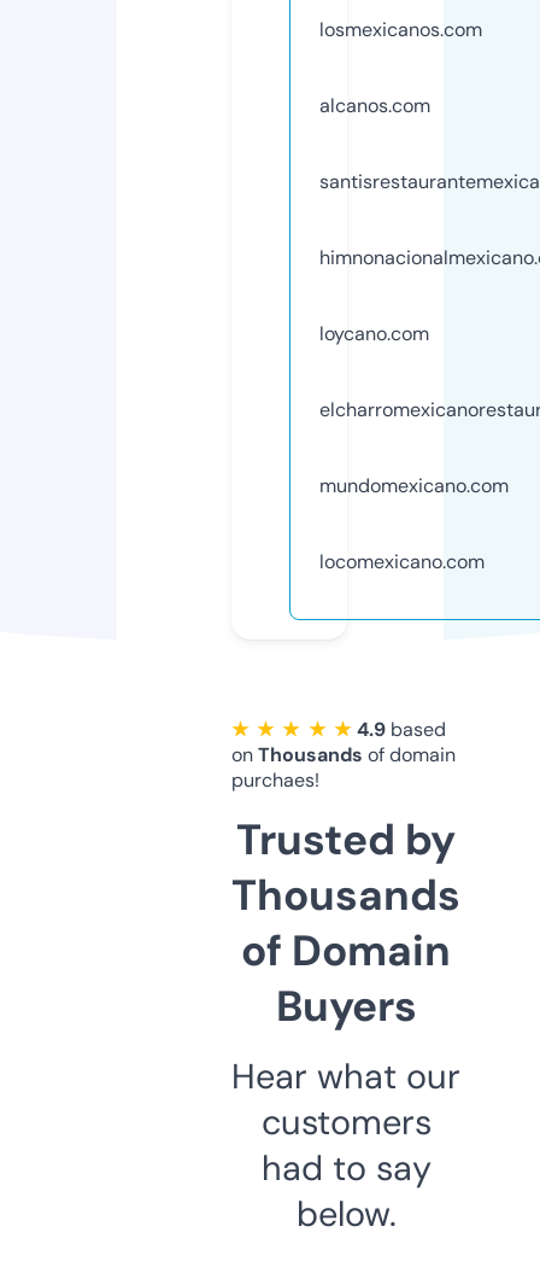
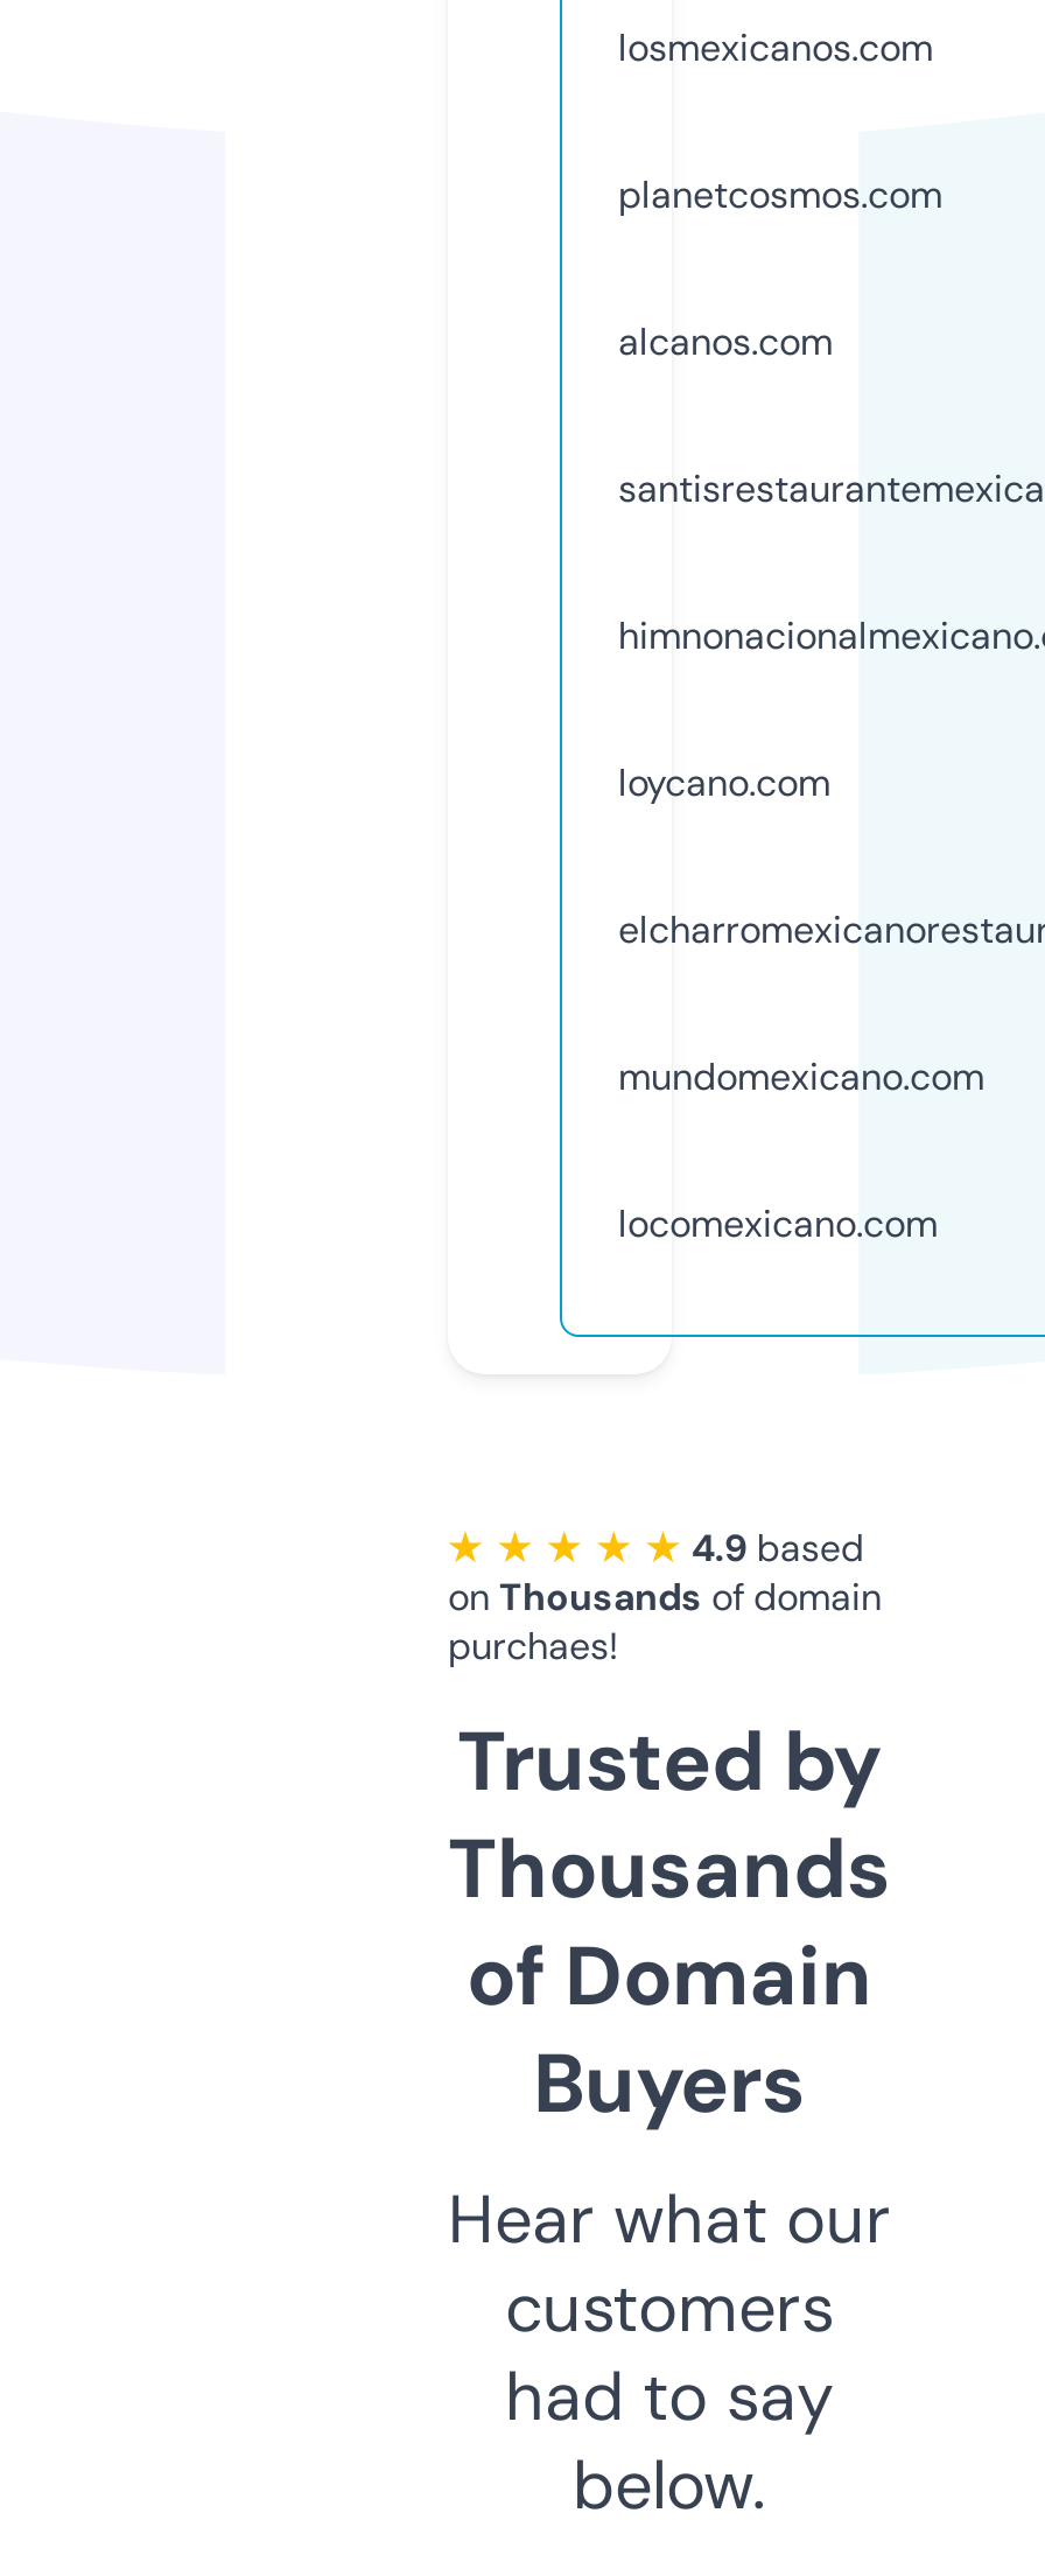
none -> [618,170,942,219] planetcosmos.com

